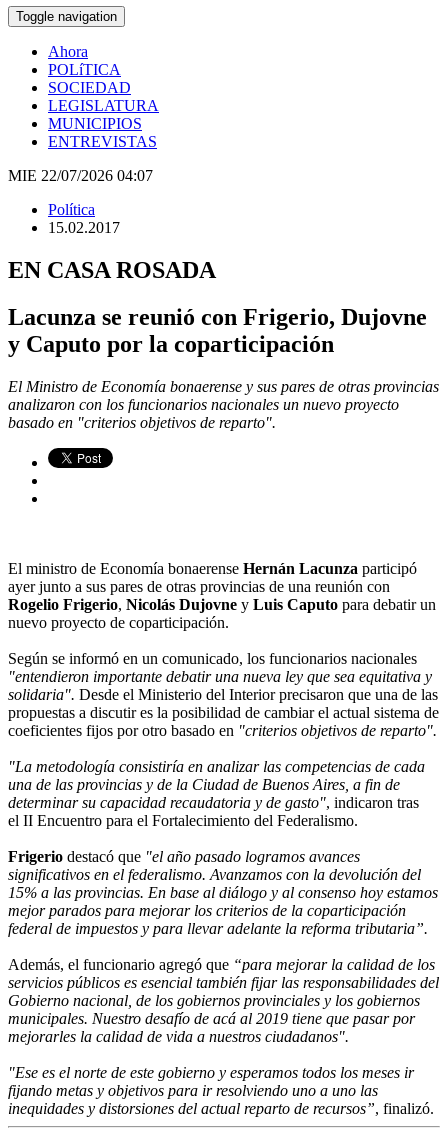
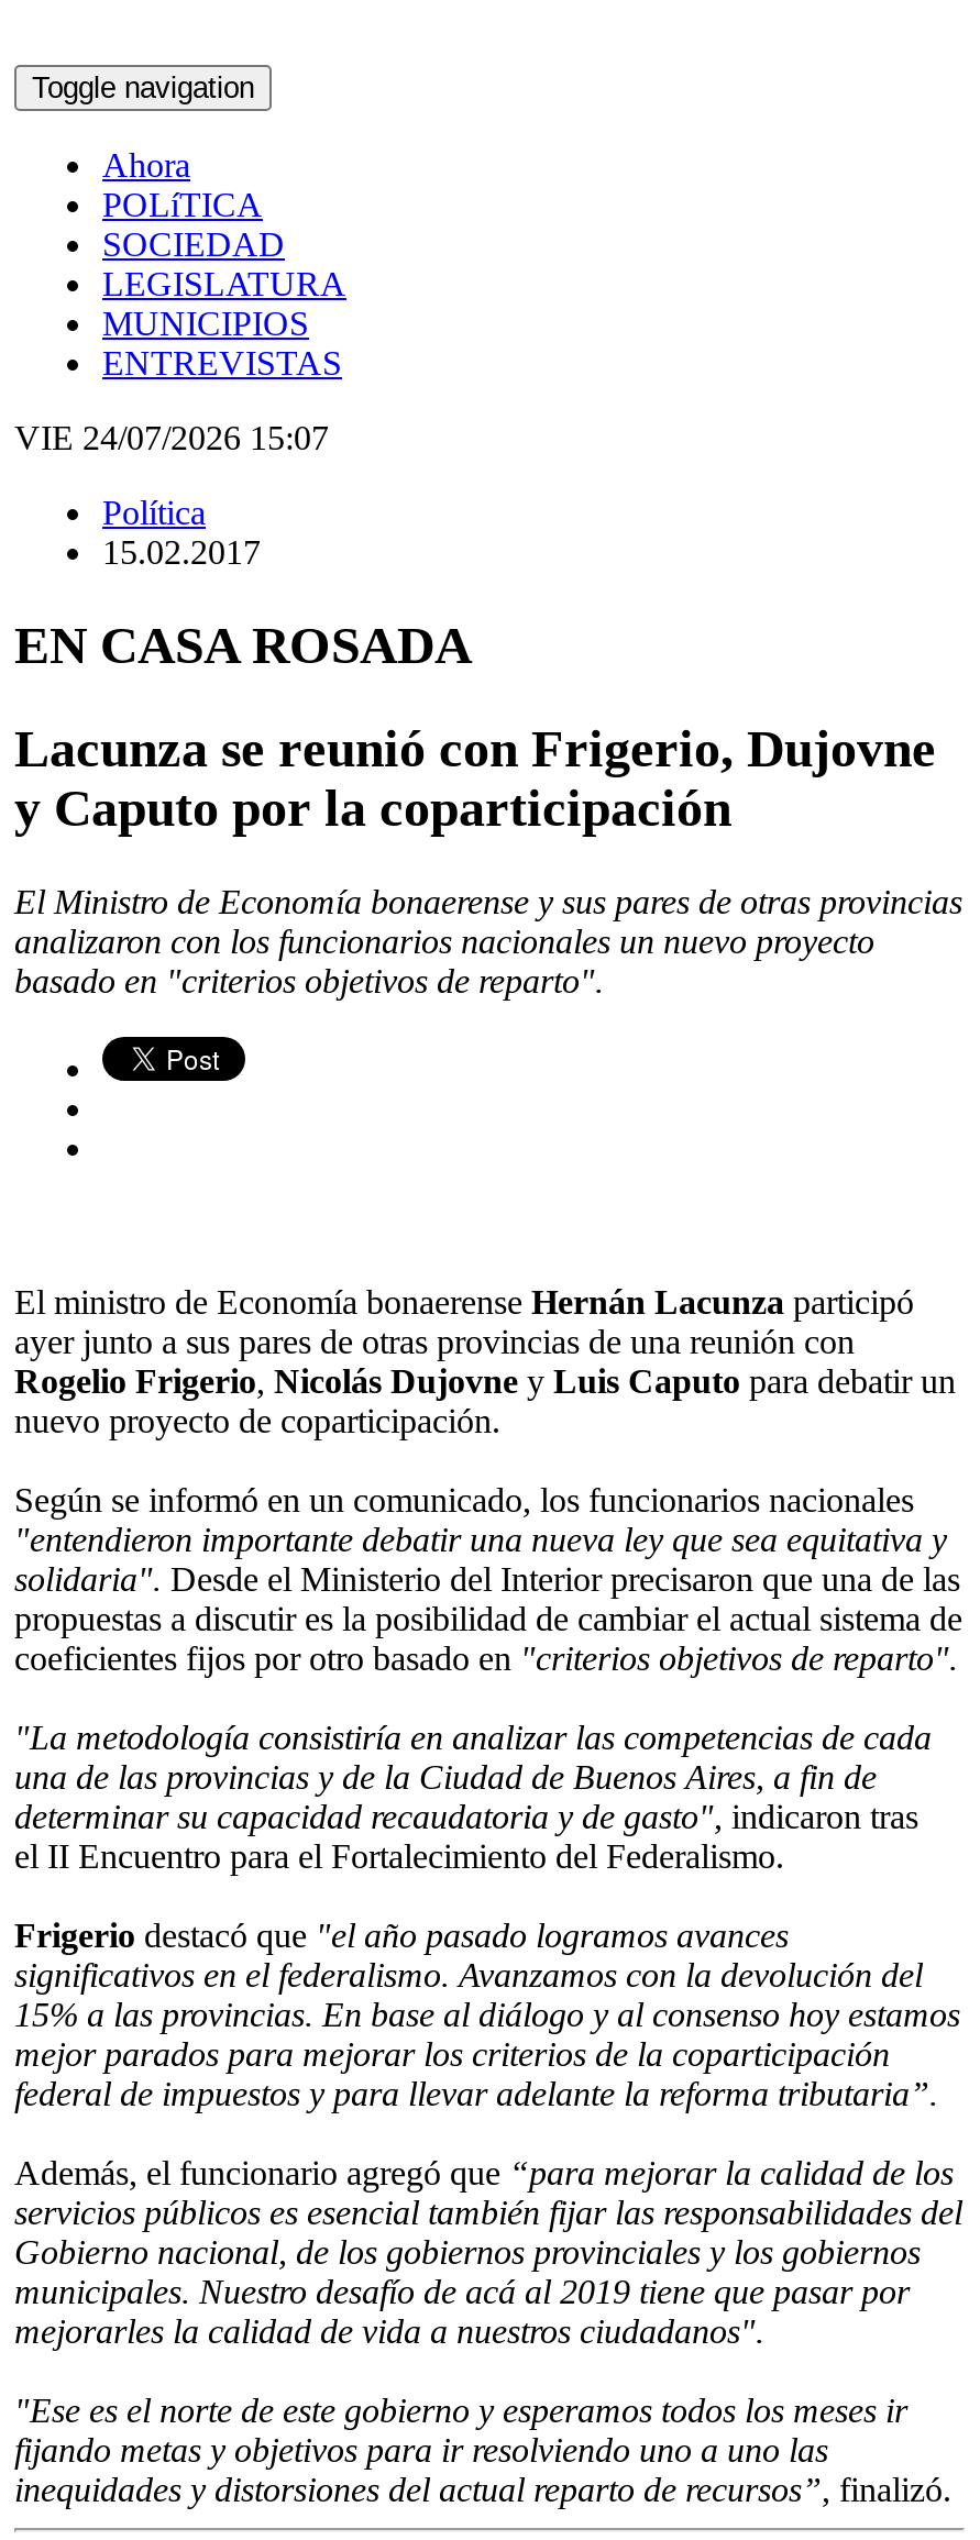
[8,167,153,184] MIE 22/07/2026 04:07 -> [14,419,329,456] VIE 24/07/2026 15:07

